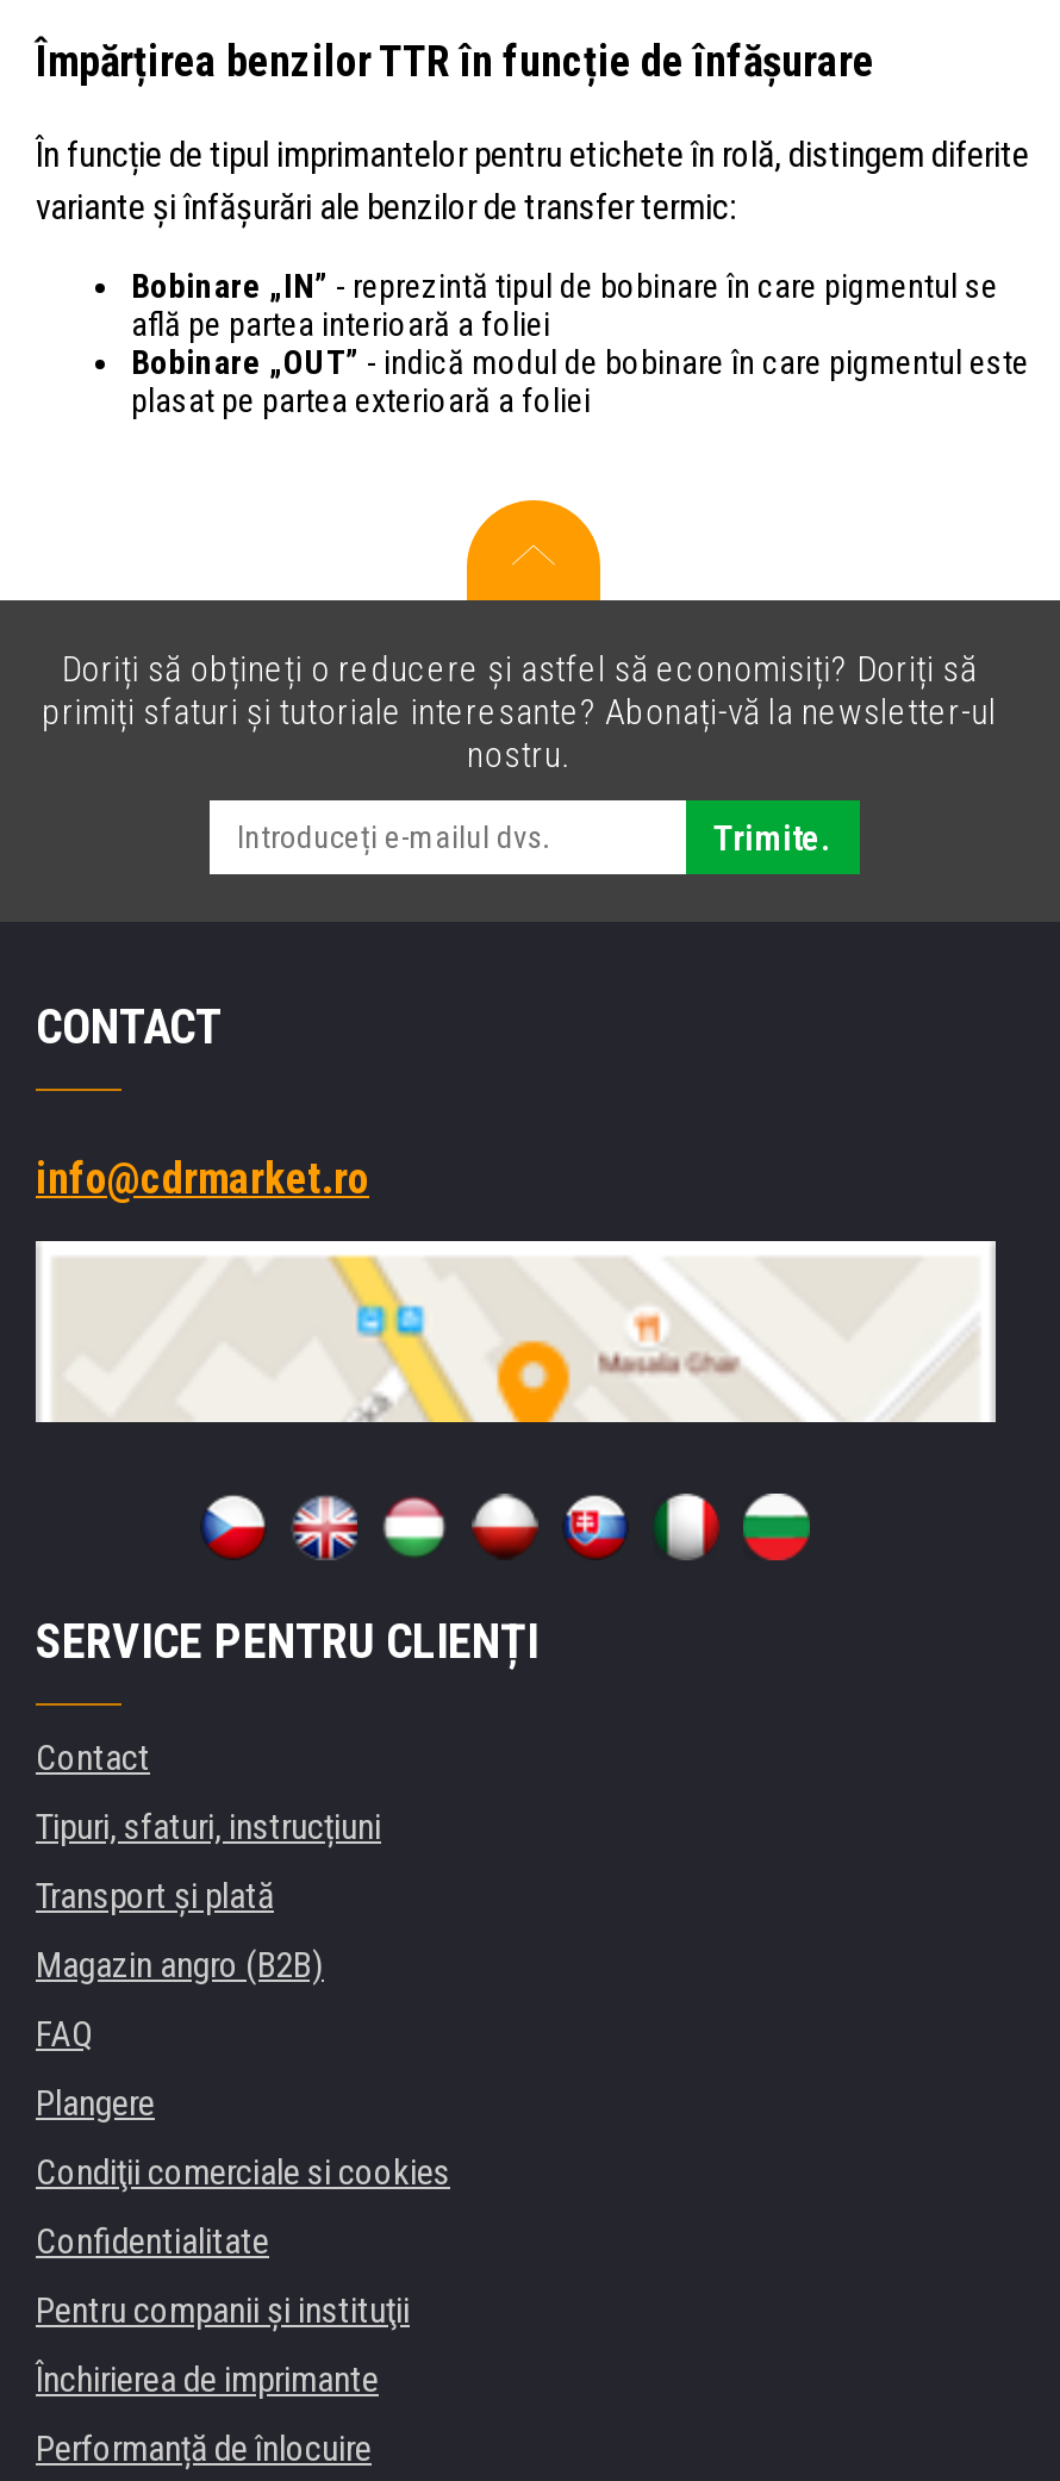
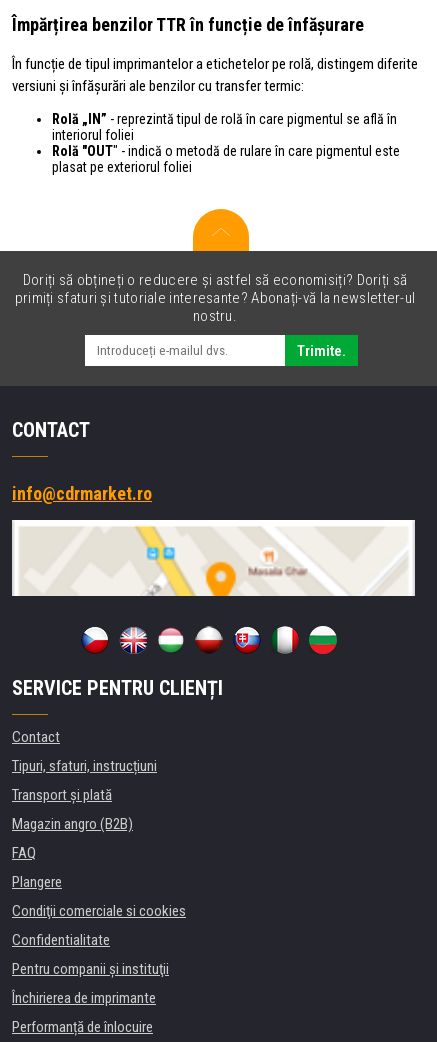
[36,134,1029,229] În funcție de tipul imprimantelor pentru etichete în rolă, distingem diferite | variante și înfășurări ale benzilor de transfer termic: -> [12,55,418,95] În funcție de tipul imprimantelor a etichetelor pe rolă, distingem diferite | versiuni și înfășurări ale benzilor cu transfer termic:
[131,268,1029,420] Bobinare „IN” - reprezintă tipul de bobinare în care pigmentul se | află pe partea interioară a foliei | Bobinare „OUT” - indică modul de bobinare în care pigmentul este | plasat pe partea exterioară a foliei -> [52,111,400,175] Rolă „IN” - reprezintă tipul de rolă în care pigmentul se află în | interiorul foliei | Rolă "OUT " - indică o metodă de rulare în care pigmentul este | plasat pe exteriorul foliei

